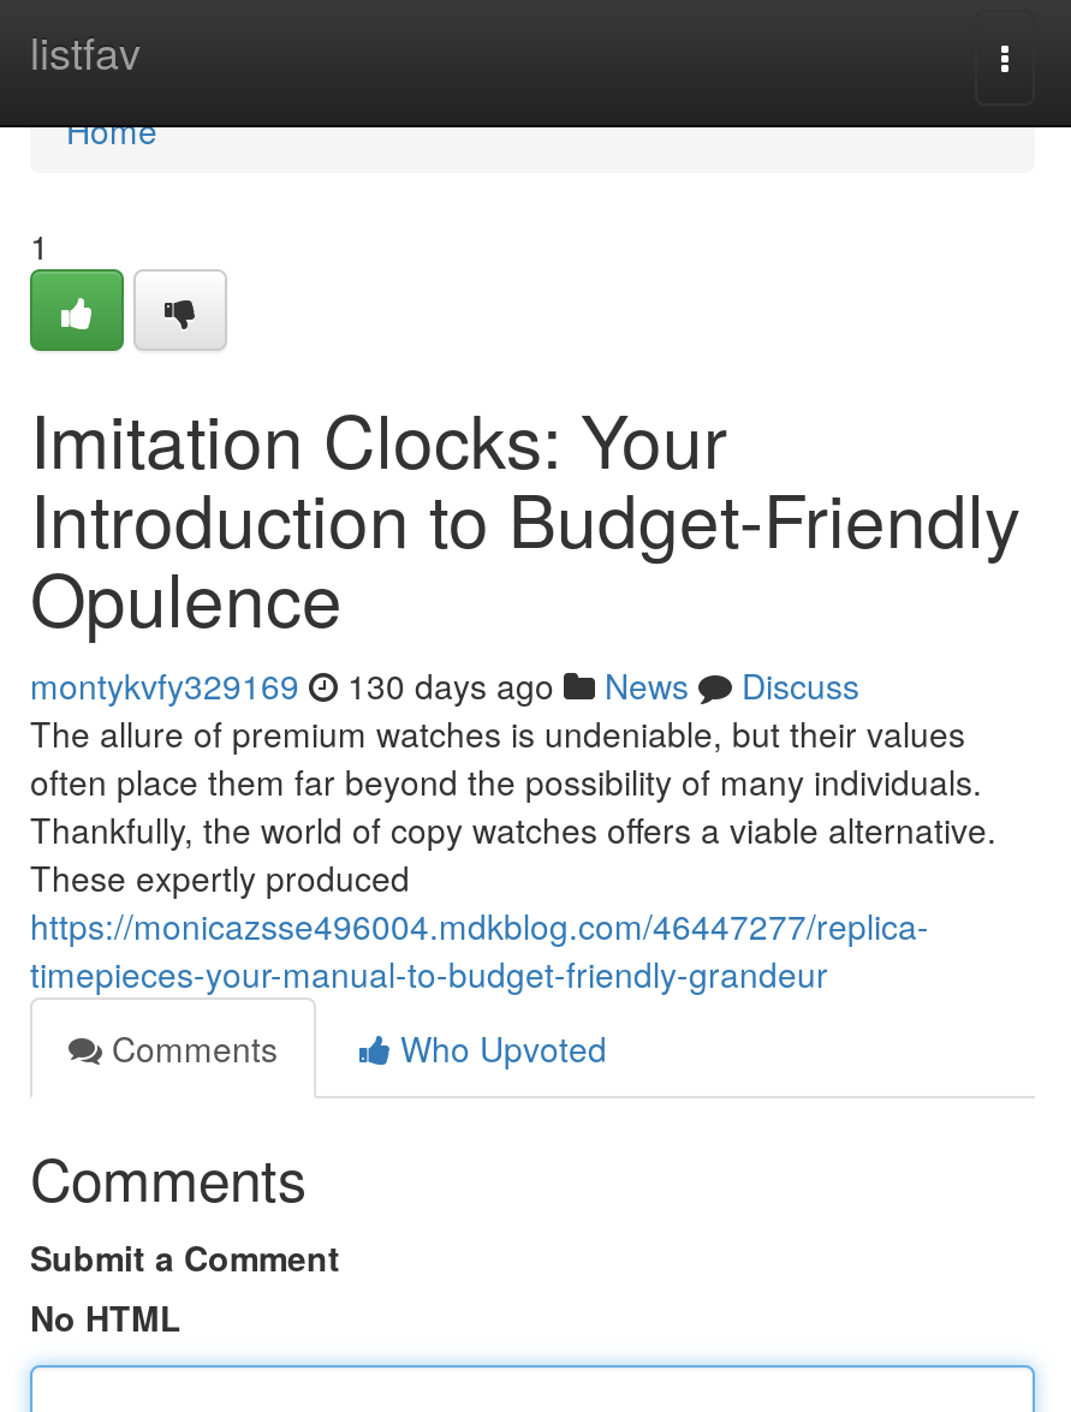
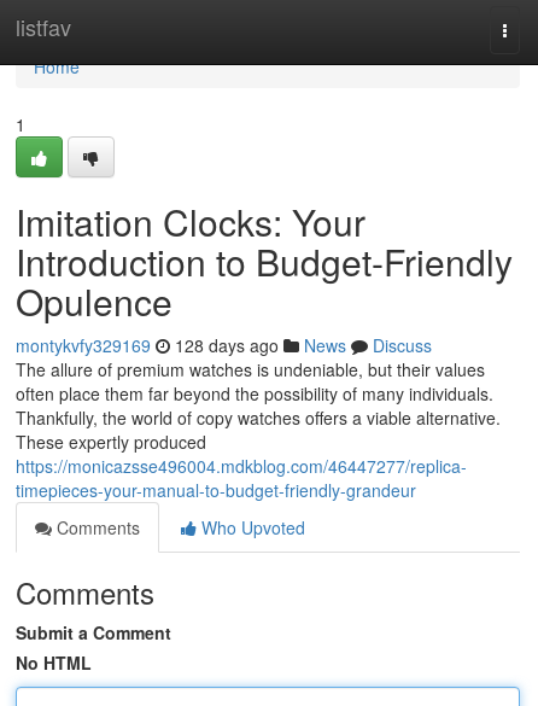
[30,661,859,709] montykvfy329169 130 days ago News Discuss -> [16,333,432,357] montykvfy329169 128 days ago News Discuss

